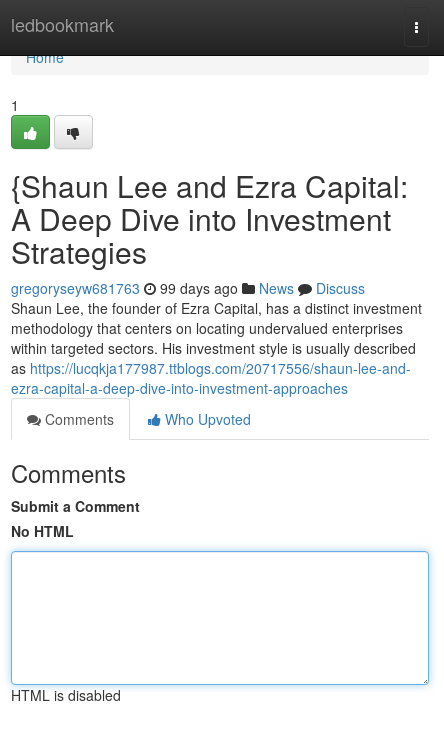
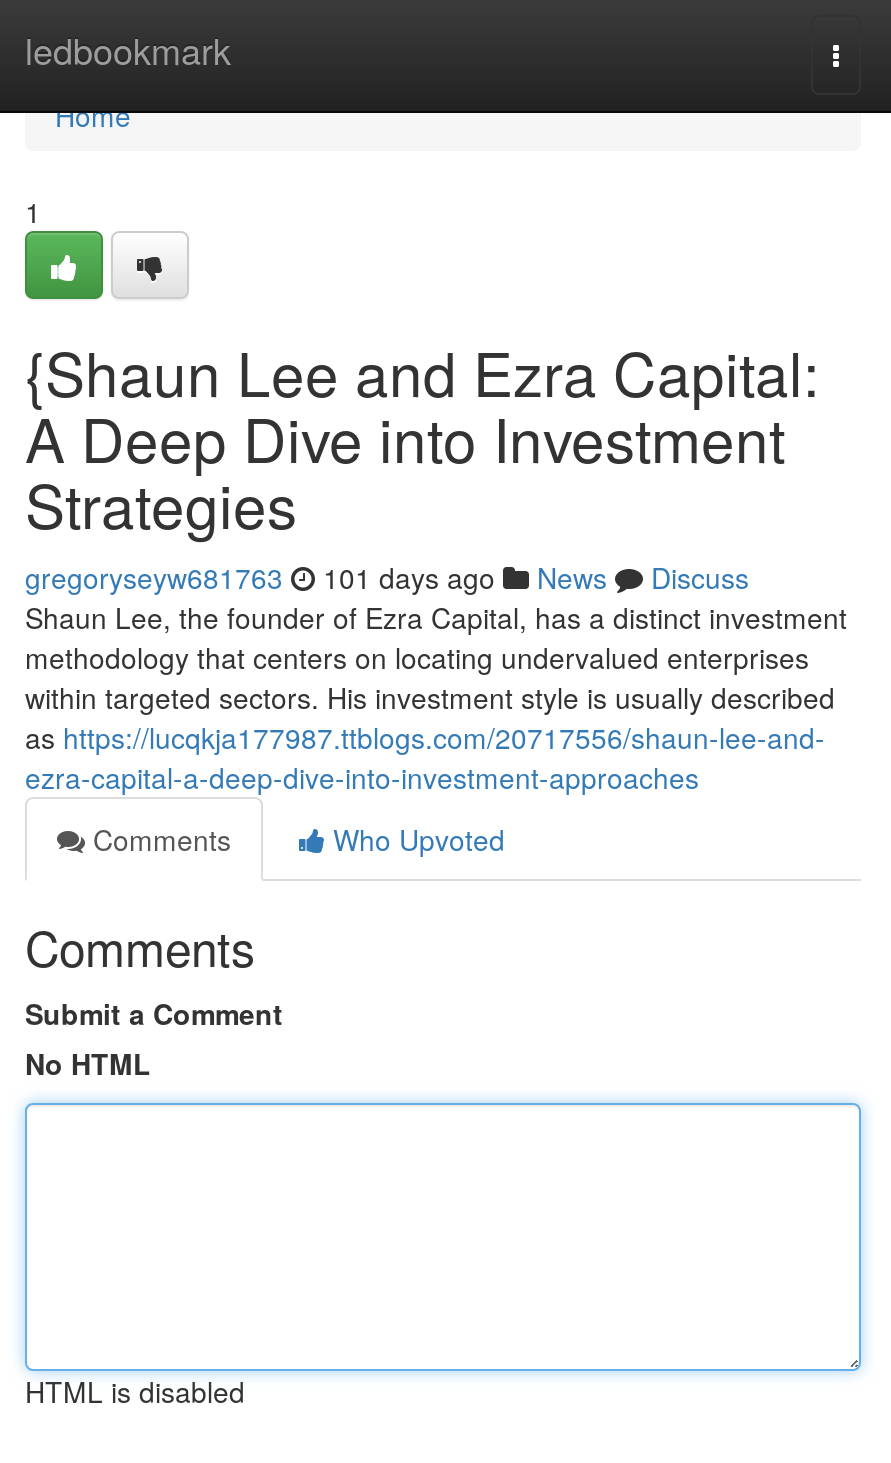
[11,278,365,298] gregoryseyw681763 99 days ago News Discuss -> [25,557,749,597] gregoryseyw681763 101 days ago News Discuss

